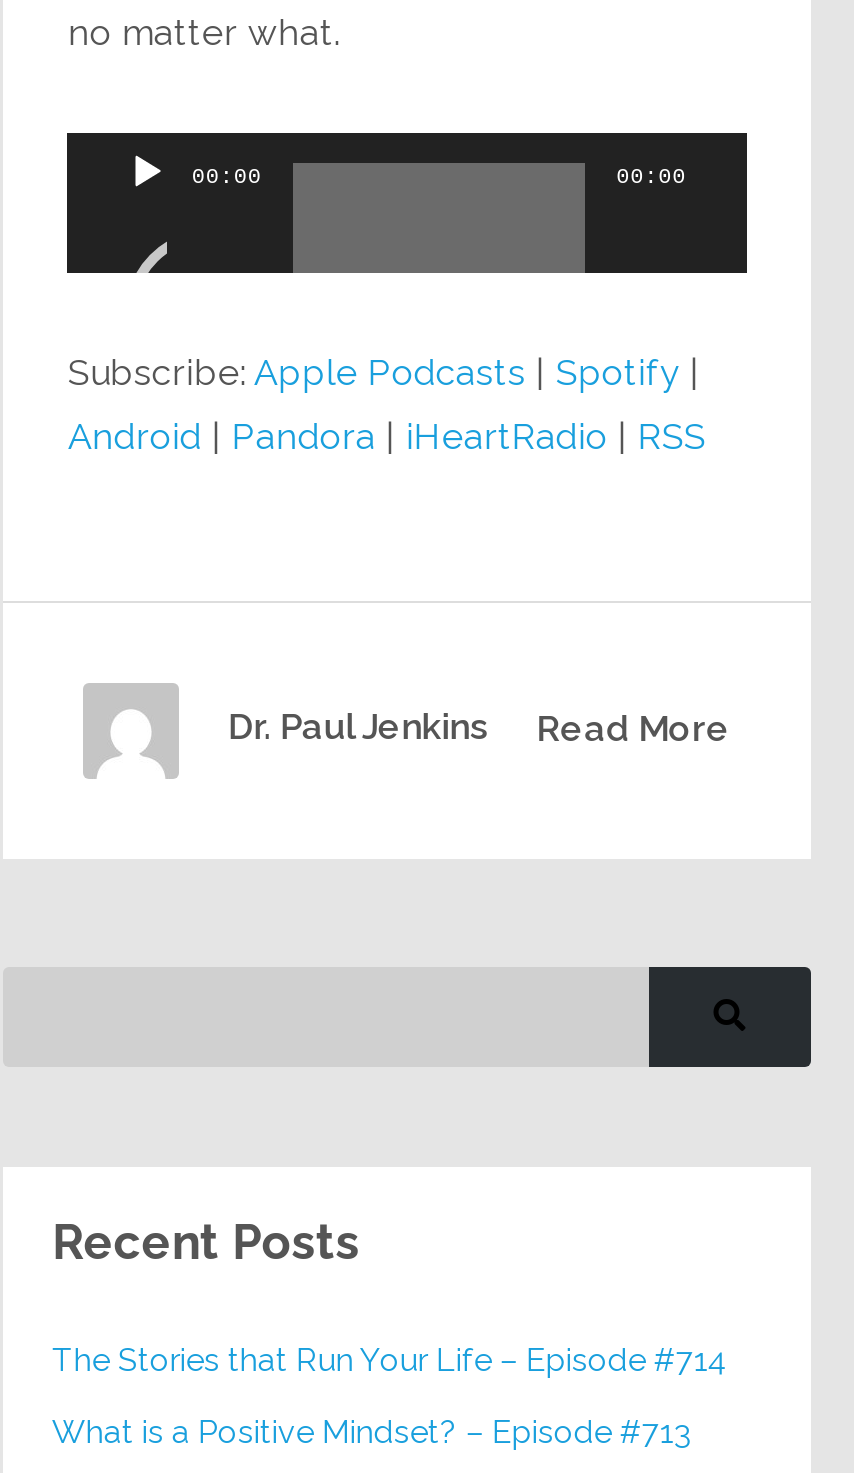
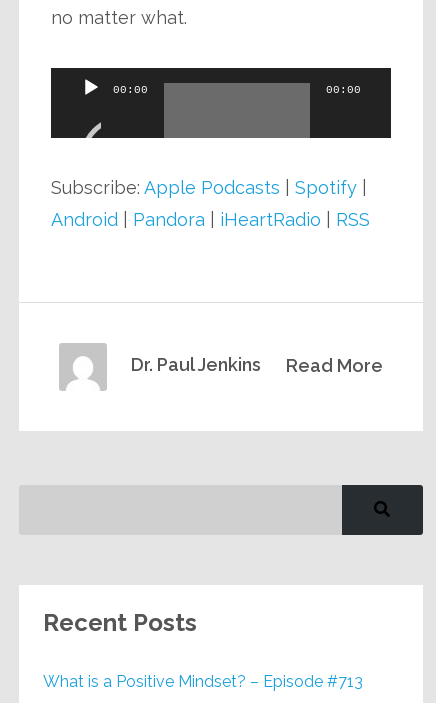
[52,1341,728,1379] The Stories that Run Your Life – Episode #714 -> none

